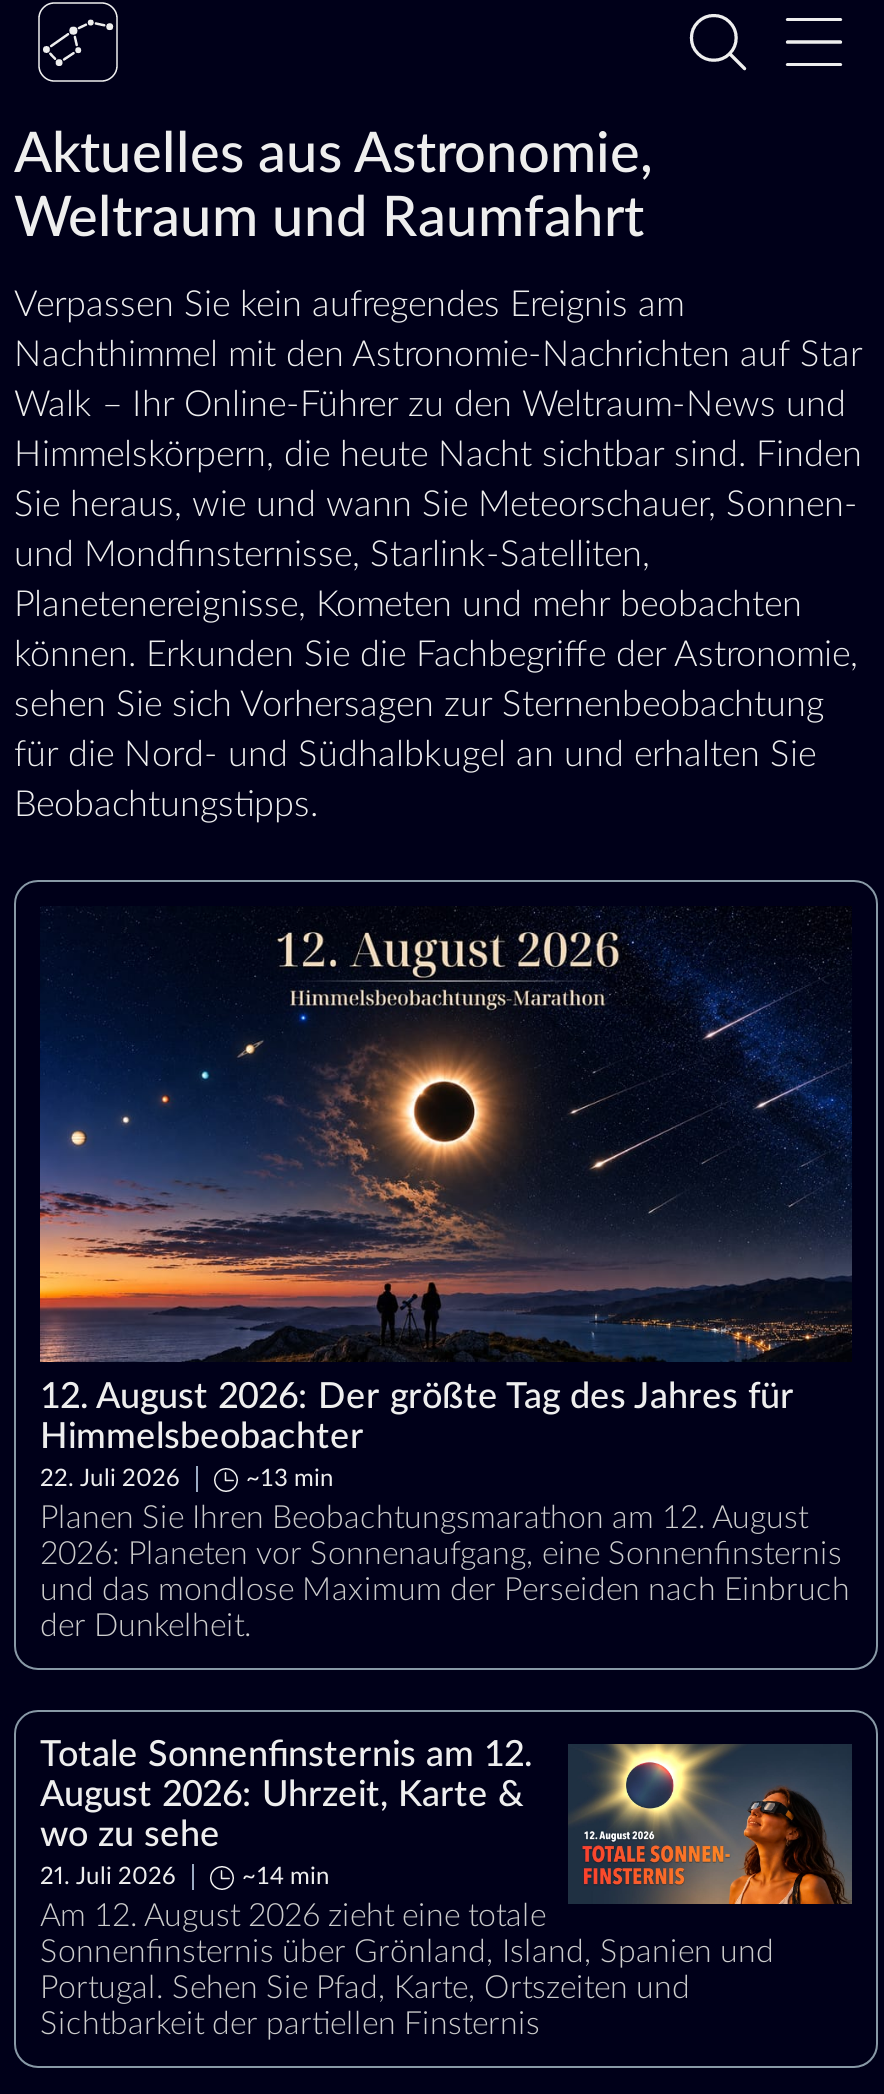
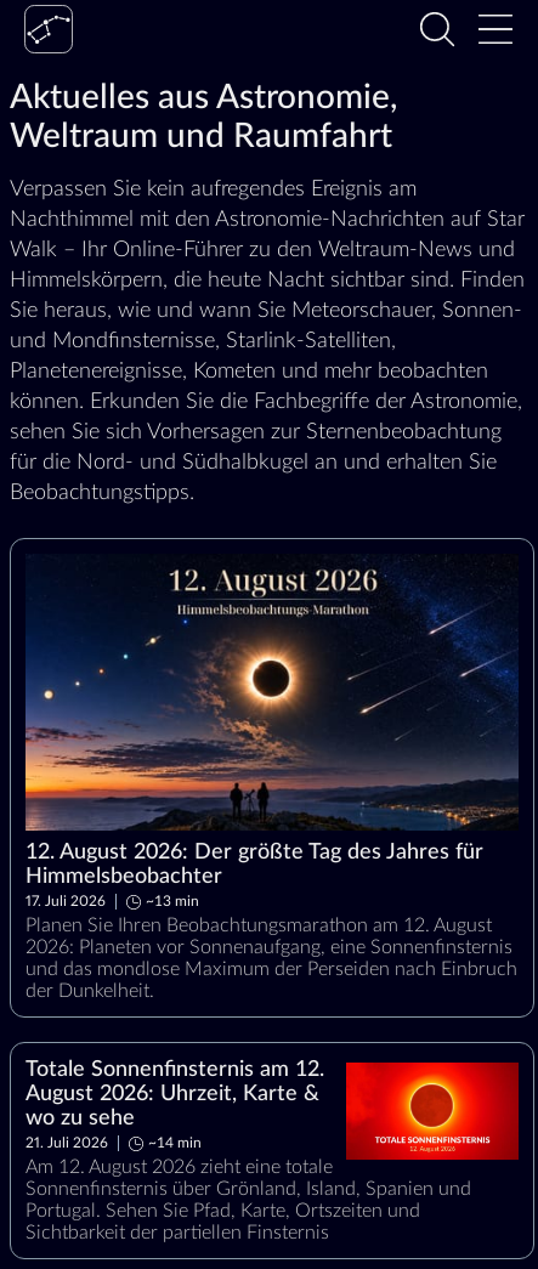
[40,1467,180,1491] 22. Juli 2026 -> [26,894,106,909] 17. Juli 2026
[568,1742,854,1906] [image] -> [345,1061,520,1161] [image]

